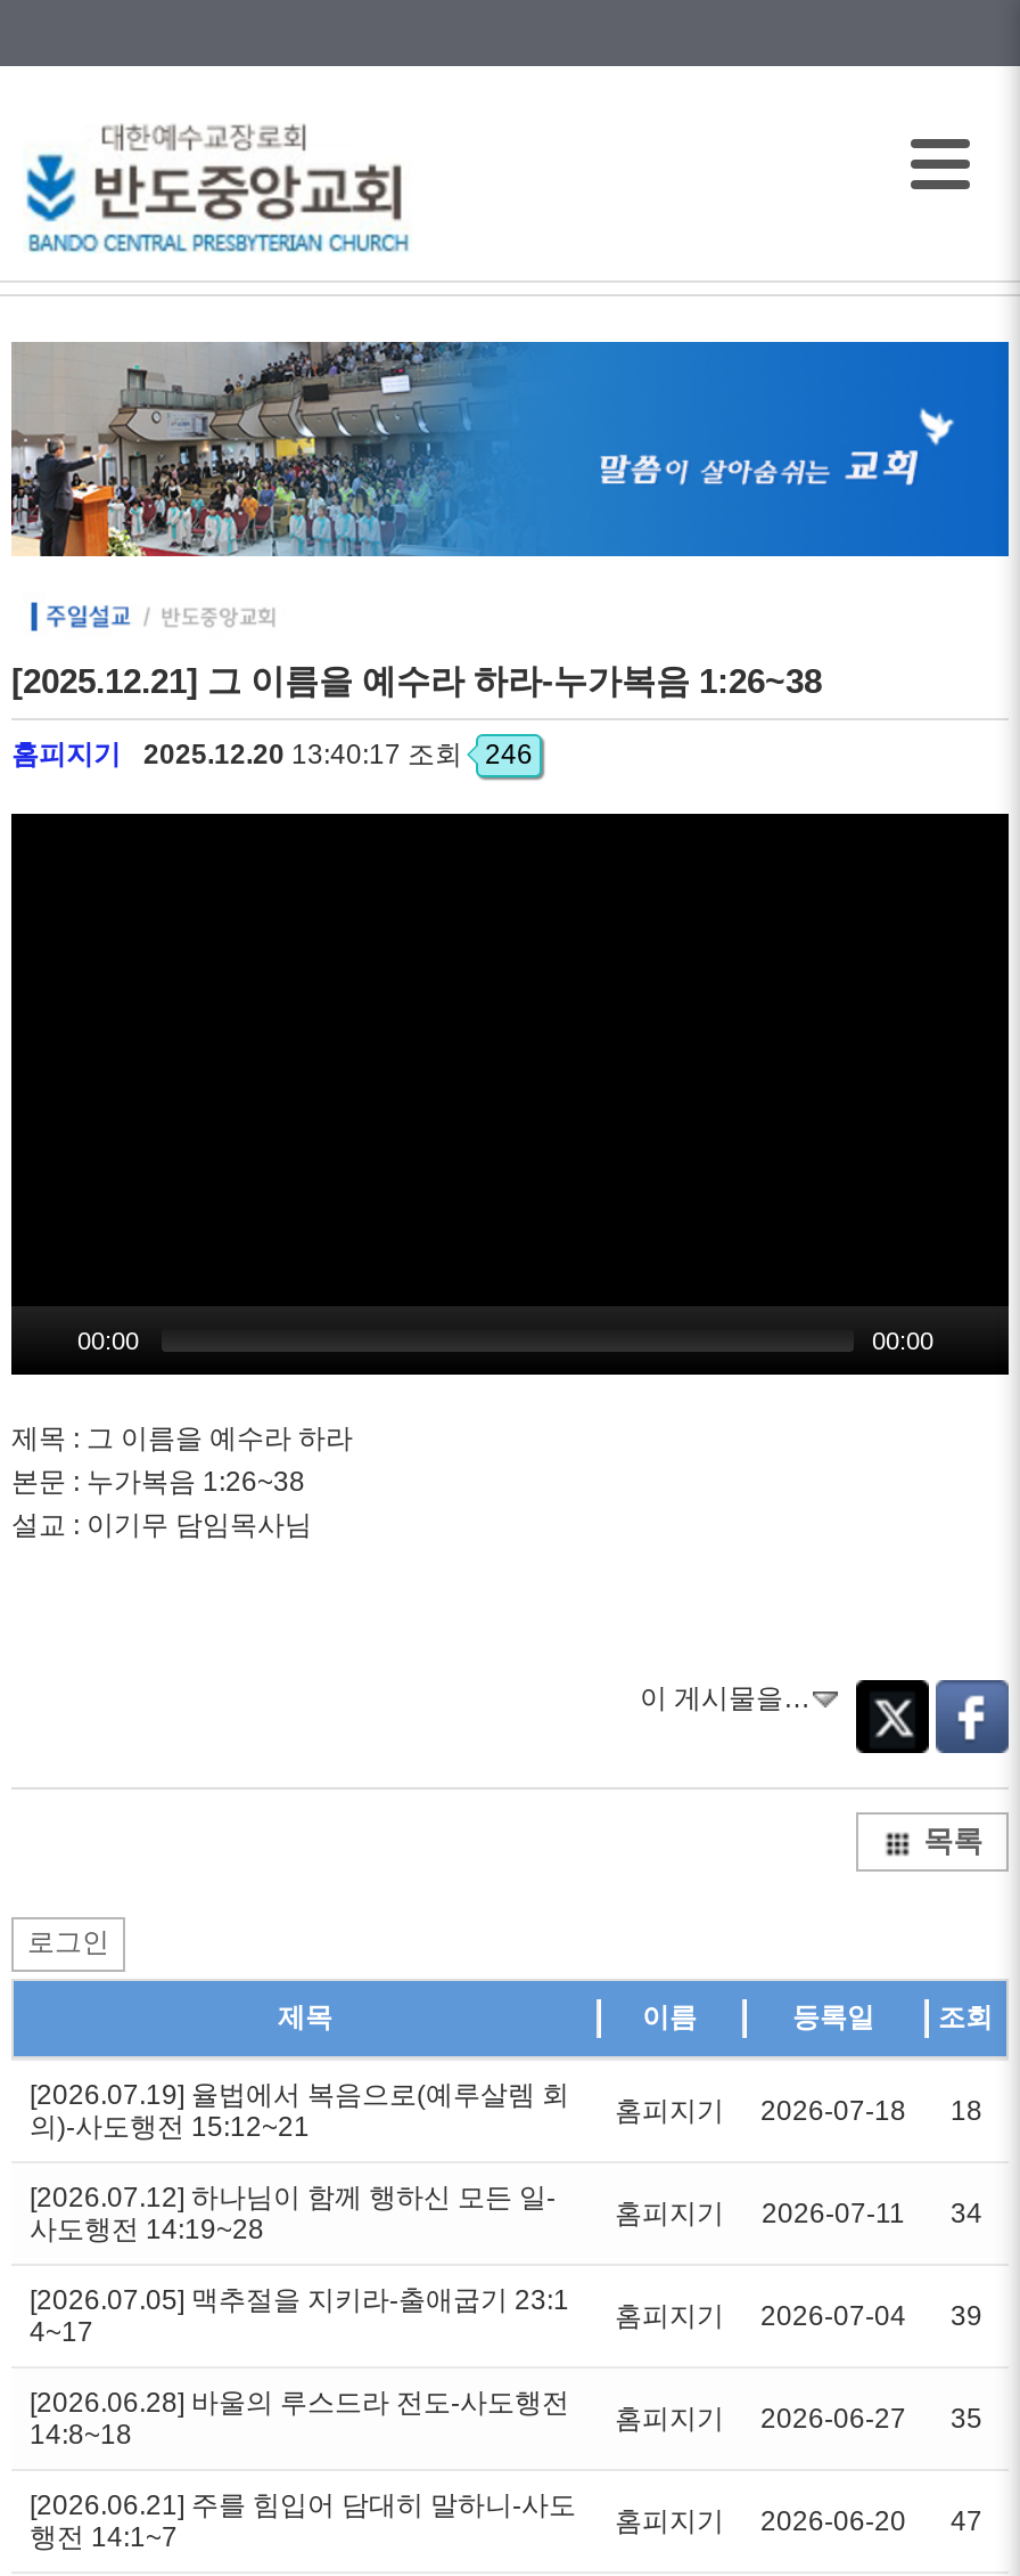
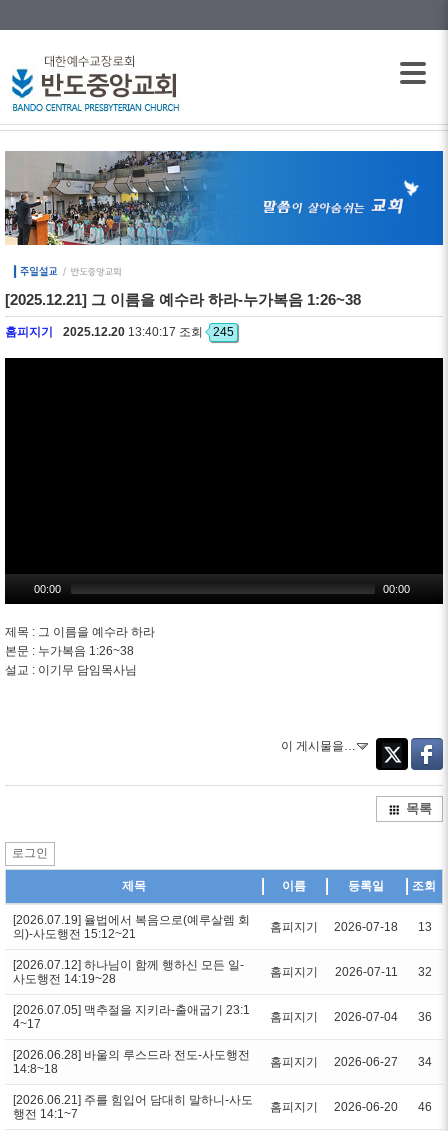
[11,738,533,770] 홈피지기 2025.12.20 13:40:17 조회 246 -> [5,325,234,339] 홈피지기 2025.12.20 13:40:17 조회 245
[30,2079,982,2126] [2026.07.19] 율법에서 복음으로(예루살렘 회 홈피지기 2026-07-18 18 -> [13,913,431,934] [2026.07.19] 율법에서 복음으로(예루살렘 회 홈피지기 2026-07-18 13
[30,2181,982,2229] [2026.07.12] 하나님이 함께 행하신 모든 일- 홈피지기 2026-07-11 34 -> [13,958,431,979] [2026.07.12] 하나님이 함께 행하신 모든 일- 홈피지기 2026-07-11 32
[30,2284,982,2332] [2026.07.05] 맥추절을 지키라-출애굽기 23:1 홈피지기 2026-07-04 39 -> [13,1003,431,1024] [2026.07.05] 맥추절을 지키라-출애굽기 23:1 홈피지기 2026-07-04 36
[30,2386,982,2434] [2026.06.28] 바울의 루스드라 전도-사도행전 홈피지기 2026-06-27 35 -> [13,1048,431,1069] [2026.06.28] 바울의 루스드라 전도-사도행전 홈피지기 2026-06-27 34
[30,2489,982,2537] [2026.06.21] 주를 힘입어 담대히 말하니-사도 홈피지기 2026-06-20 47 -> [13,1093,431,1114] [2026.06.21] 주를 힘입어 담대히 말하니-사도 홈피지기 2026-06-20 46

